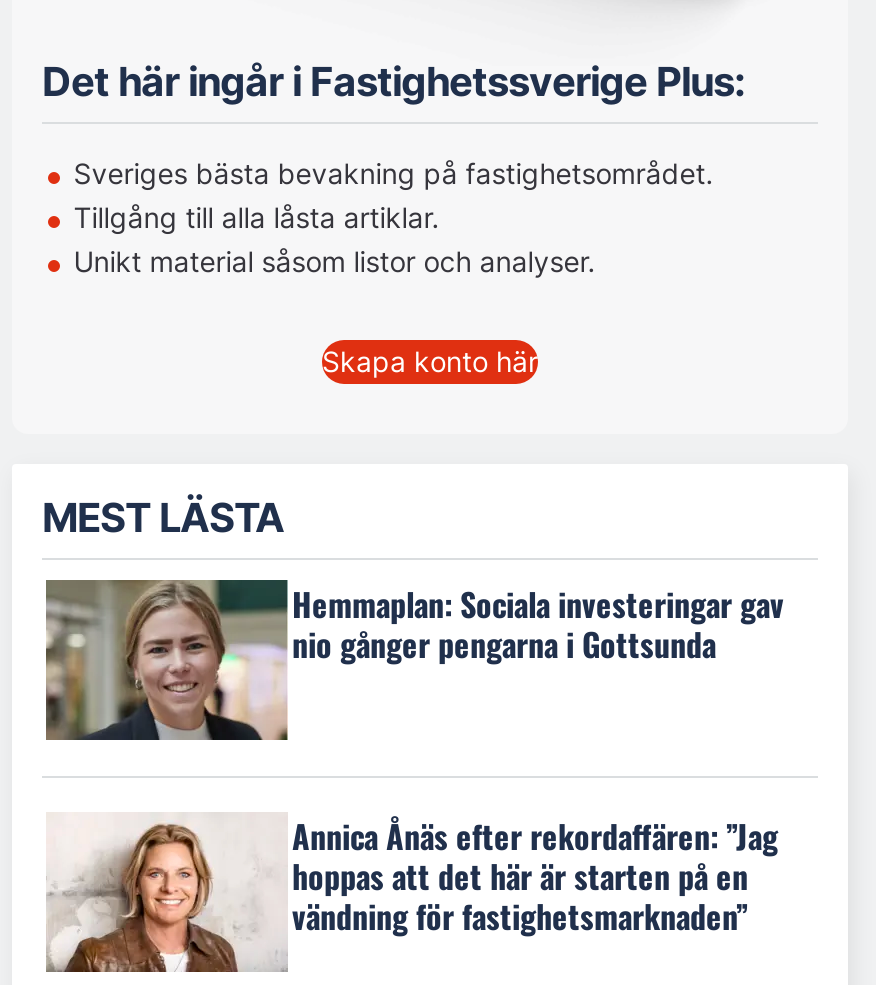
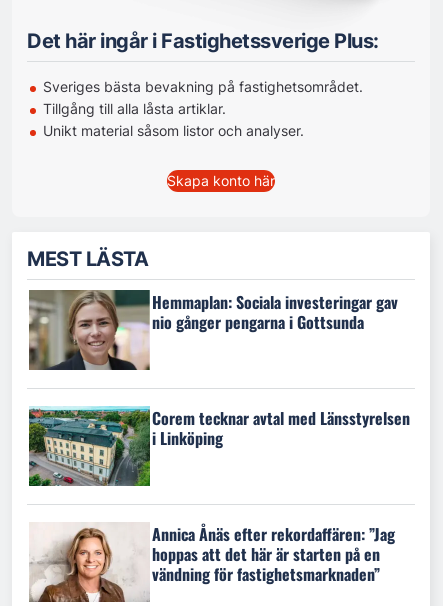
none -> [28,406,410,487] [image] | Corem tecknar avtal med Länsstyrelsen | i Linköping

